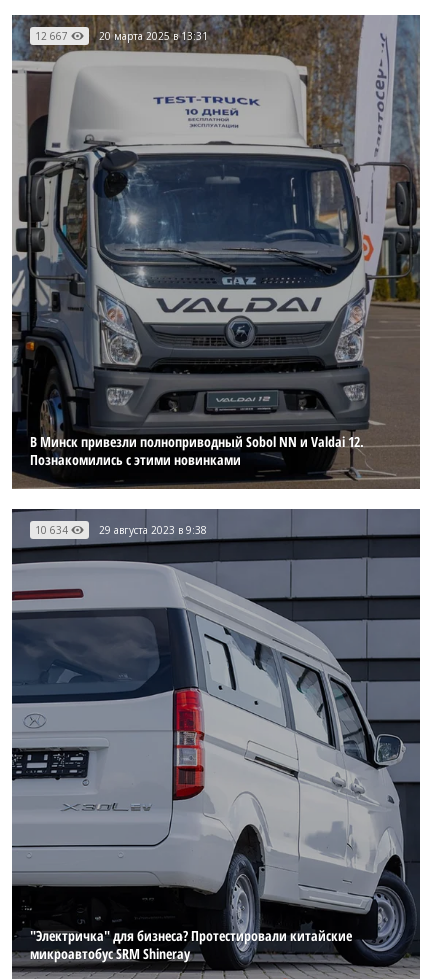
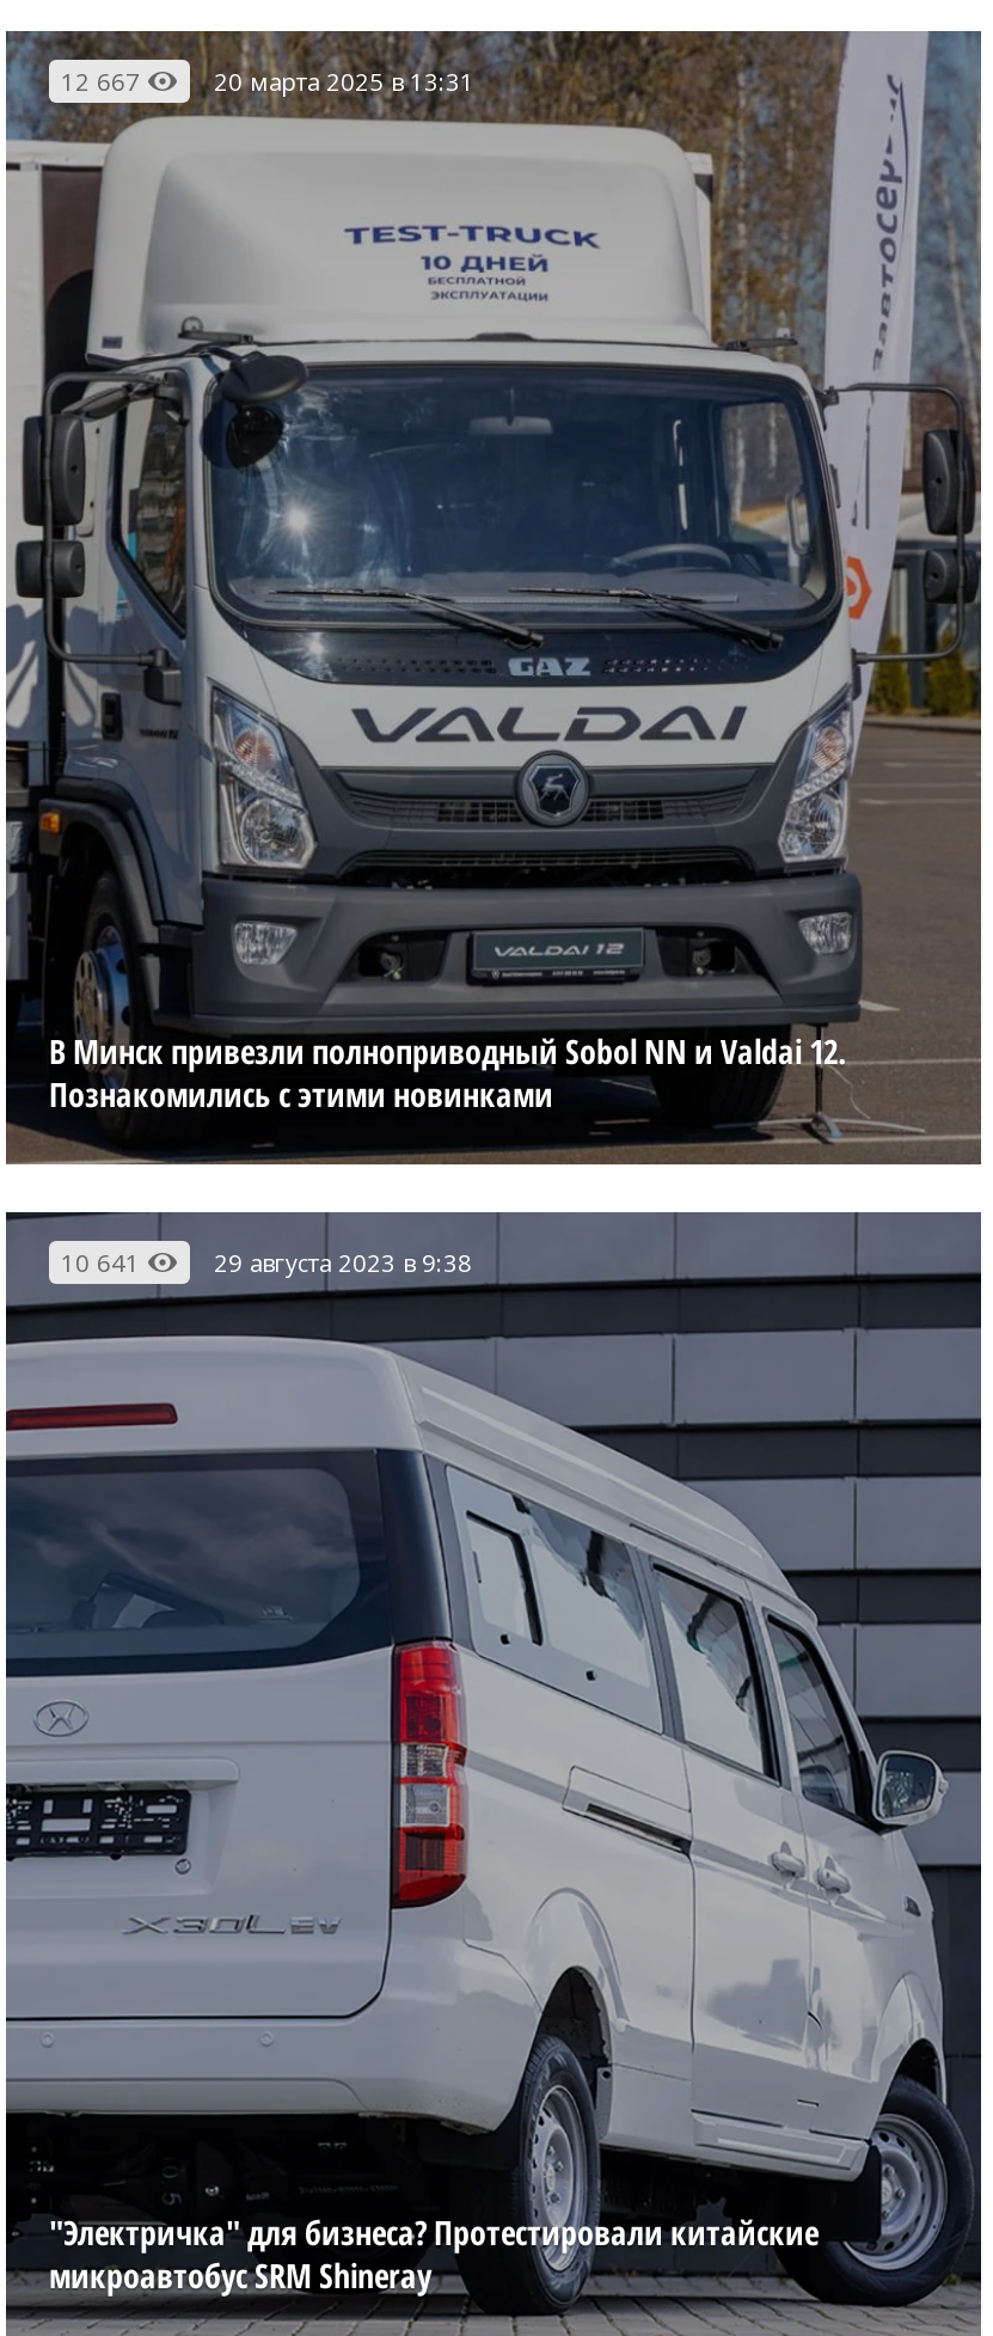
[35,523,207,537] 10 634 29 августа 2023 в 9:38 -> [61,1246,472,1279] 10 641 29 августа 2023 в 9:38

